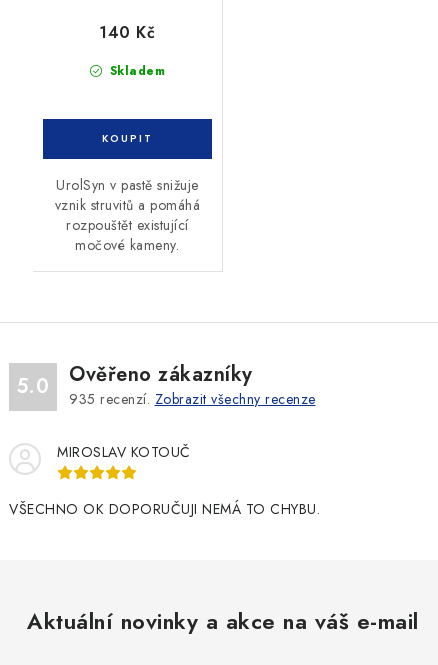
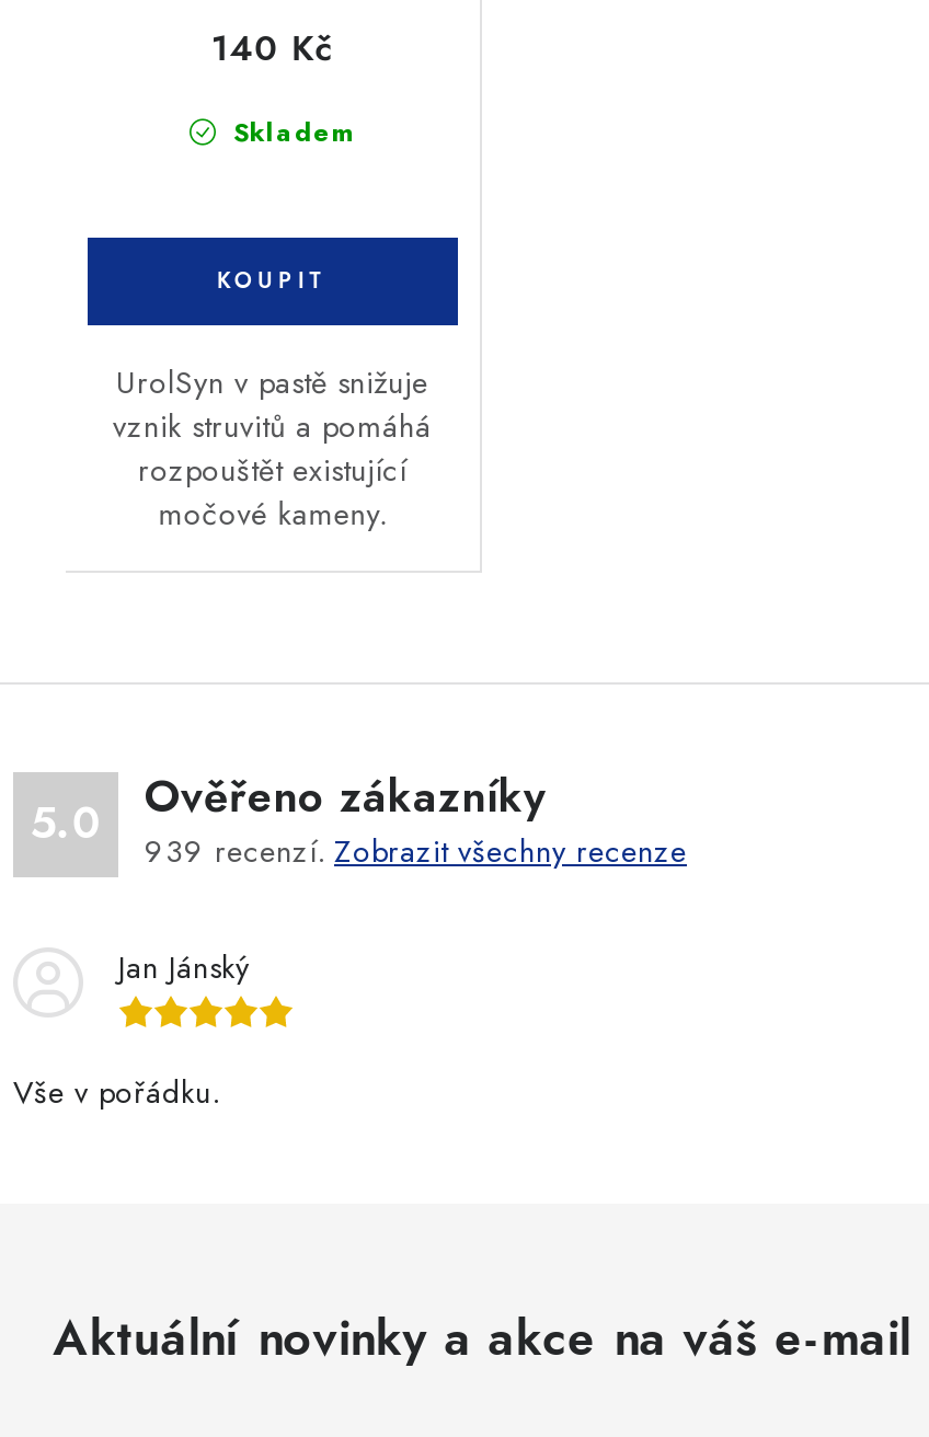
[69,388,315,408] 935 recenzí. Zobrazit všechny recenze -> [145,828,687,872] 939 recenzí. Zobrazit všechny recenze
[57,441,190,461] MIROSLAV KOTOUČ -> [118,944,250,988] Jan Jánský
[9,498,320,518] VŠECHNO OK DOPORUČUJI NEMÁ TO CHYBU. -> [13,1069,219,1113] Vše v pořádku.

